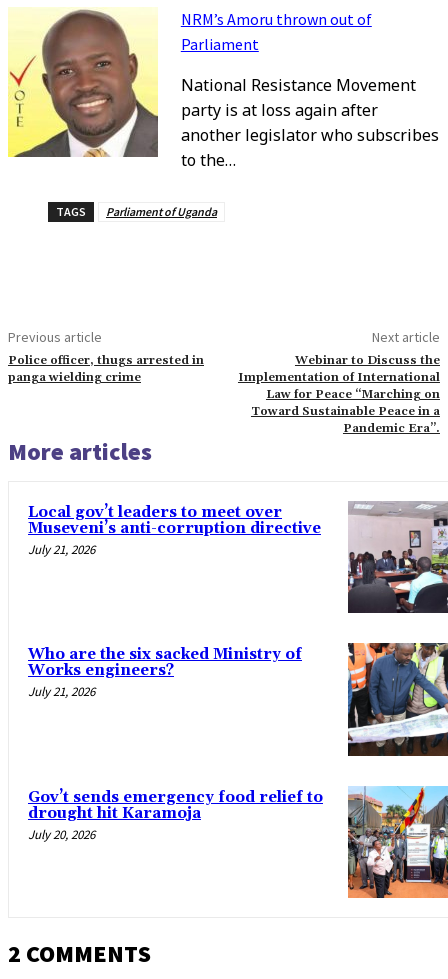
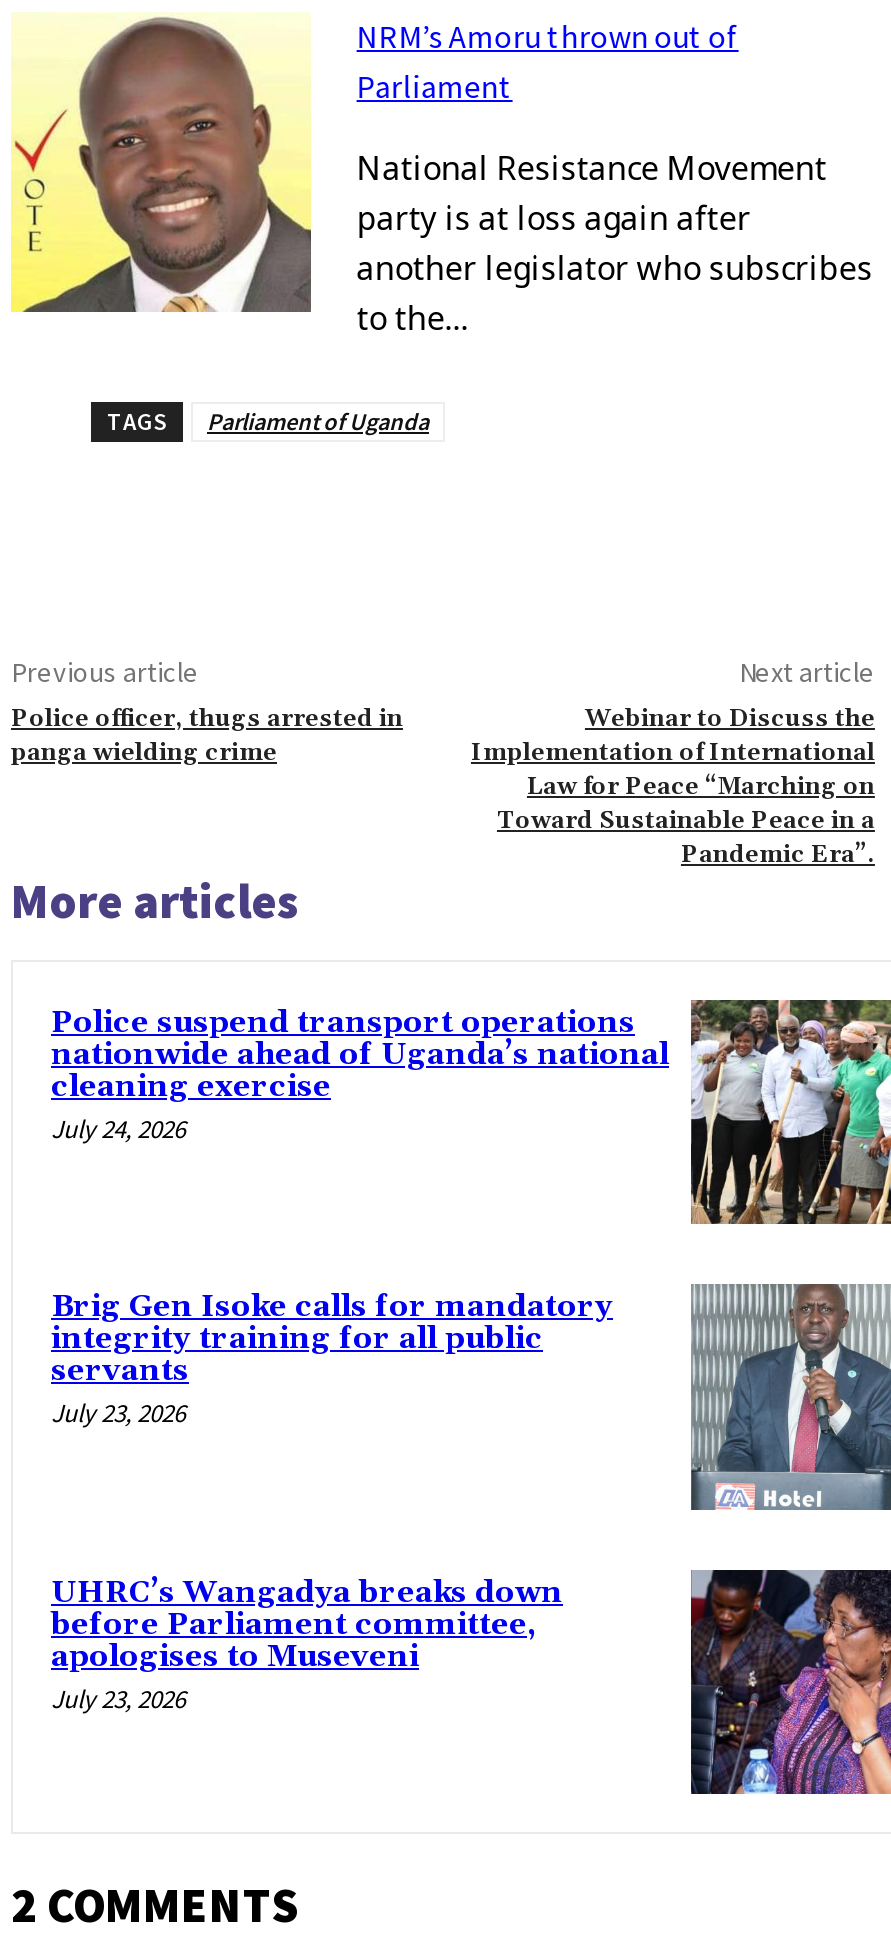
[28,501,445,614] [image] | Local gov’t leaders to meet over | Museveni’s anti-corruption directive | July 21, 2026 -> [51,1000,885,1226] [image] | Police suspend transport operations | nationwide ahead of Uganda’s national | cleaning exercise | July 24, 2026
[28,645,302,700] Who are the six sacked Ministry of | Works engineers? | July 21, 2026 -> [51,1289,613,1431] Brig Gen Isoke calls for mandatory | integrity training for all public | servants | July 23, 2026
[347,642,445,757] [image] -> [689,1282,885,1512] [image]
[28,788,323,843] Gov’t sends emergency food relief to | drought hit Karamoja | July 20, 2026 -> [51,1574,563,1716] UHRC’s Wangadya breaks down | before Parliament committee, | apologises to Museveni | July 23, 2026
[347,786,445,899] [image] -> [689,1568,885,1796] [image]

